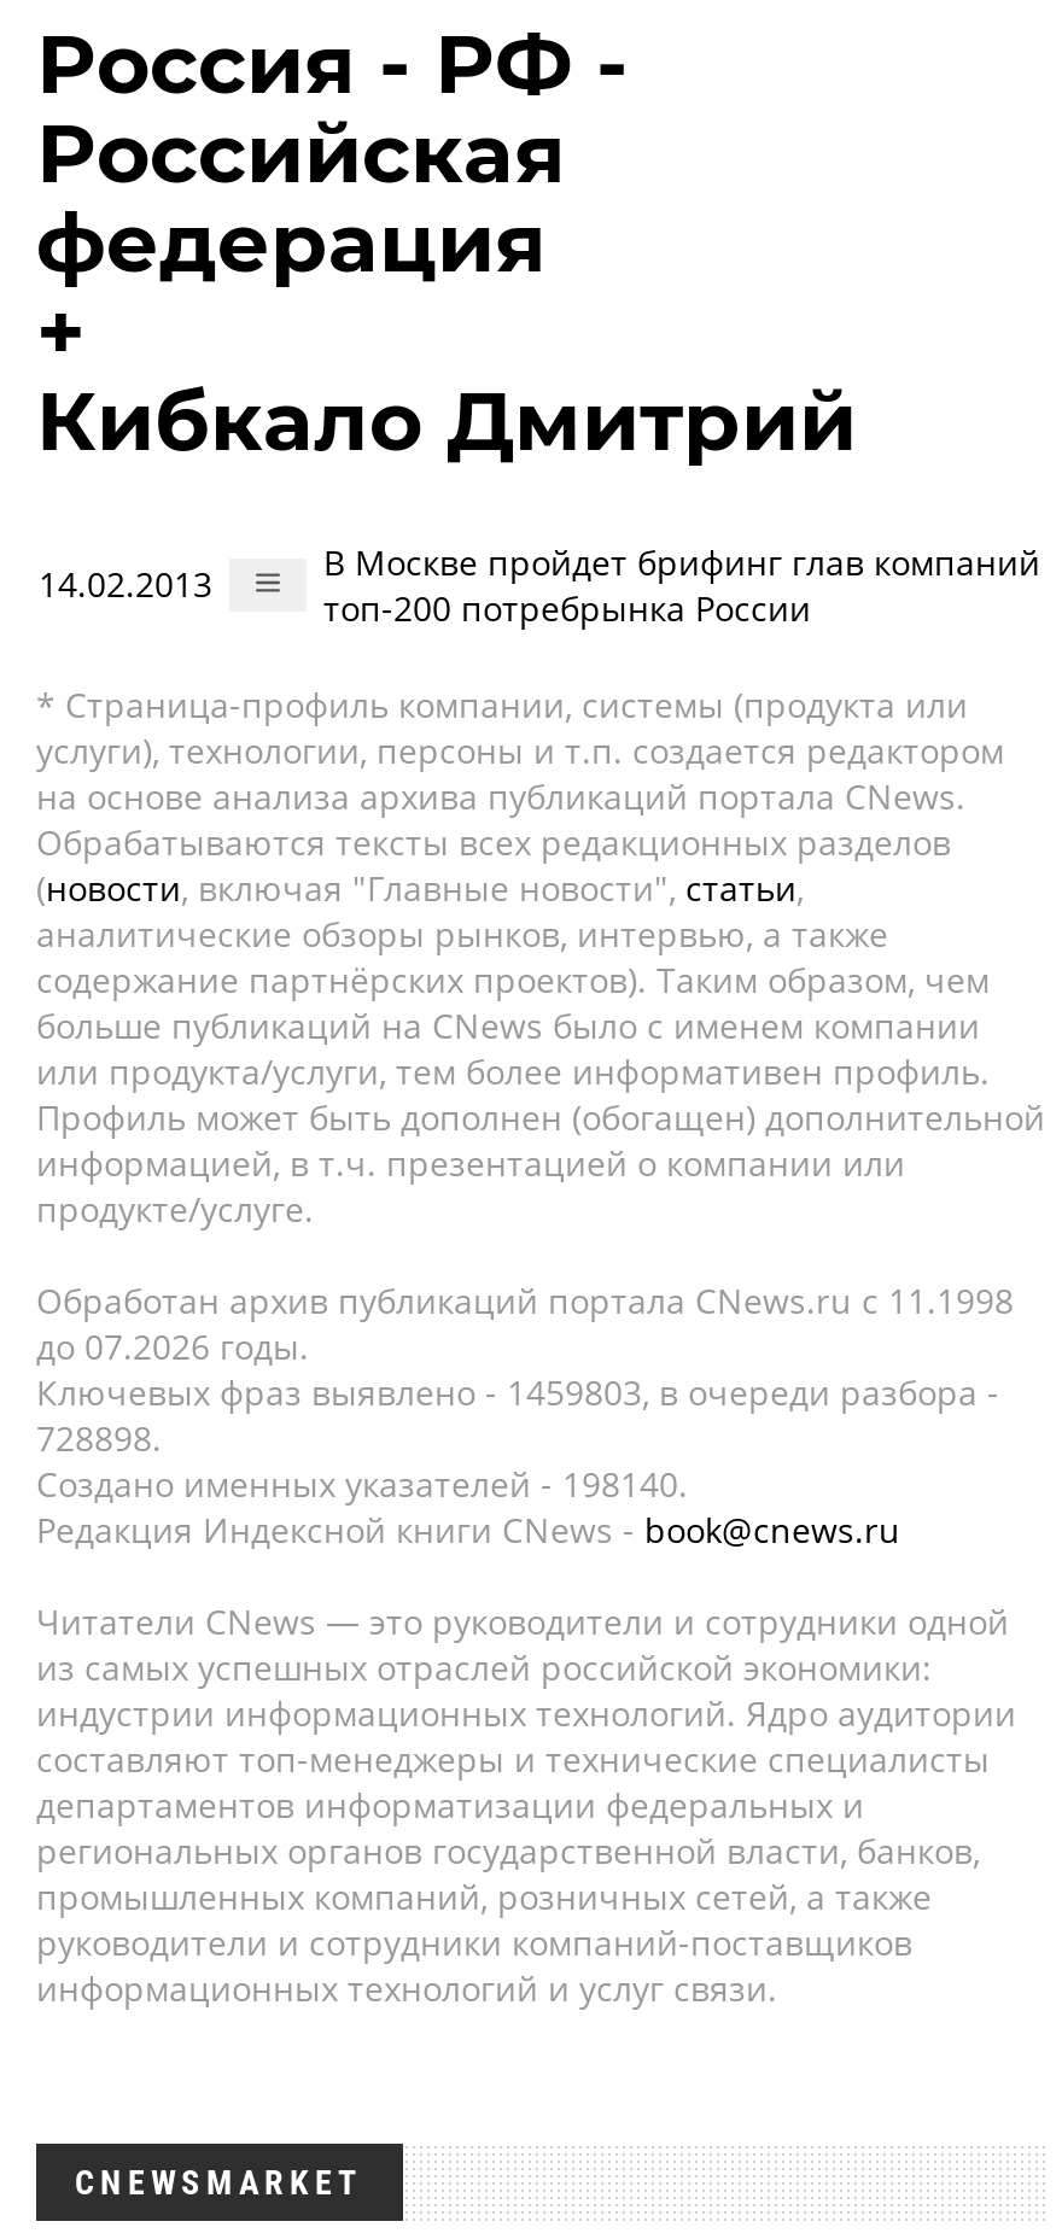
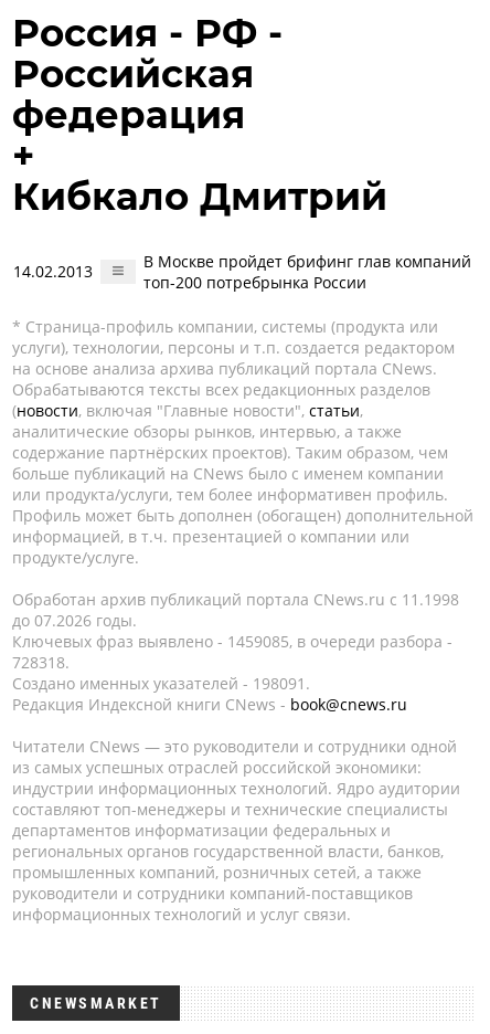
[36,1369,999,1415] Ключевых фраз выявлено - 1459803, в очереди разбора - -> [12,631,452,652] Ключевых фраз выявлено - 1459085, в очереди разбора -
[36,1415,162,1461] 728898. -> [12,652,70,673] 728318.
[36,1461,688,1507] Создано именных указателей - 198140. -> [12,673,310,694] Создано именных указателей - 198091.

